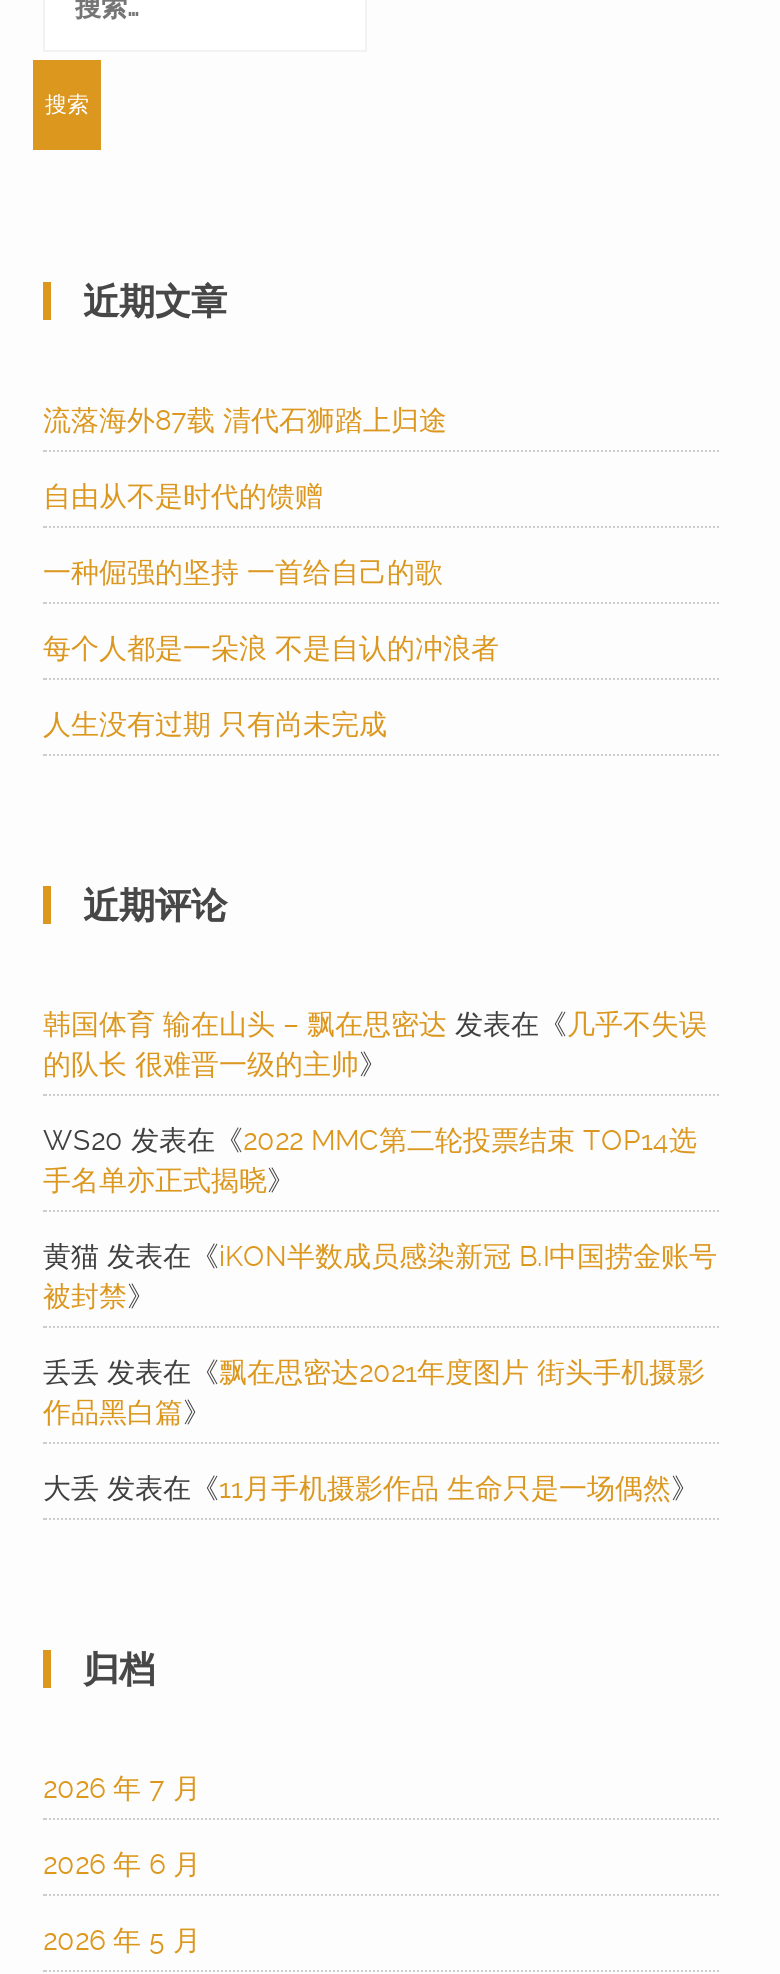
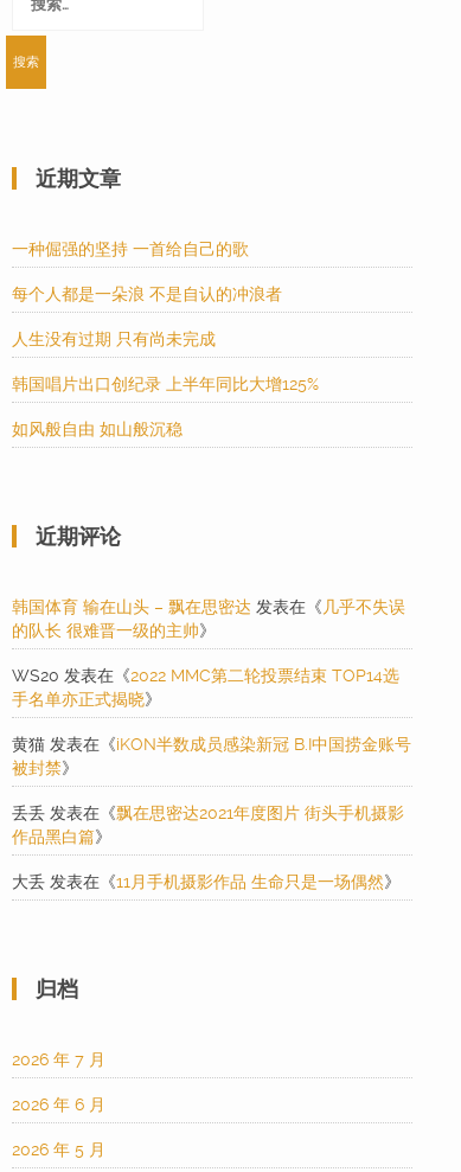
[43,404,447,512] 流落海外87载 清代石狮踏上归途 | 自由从不是时代的馈赠 -> none
moved [43,556,499,740] -> [12,239,282,348]: 一种倔强的坚持 一首给自己的歌 | 每个人都是一朵浪 不是自认的冲浪者 | 人生没有过期 只有尚未完成
none -> [12,374,319,438] 韩国唱片出口创纪录 上半年同比大增125% | 如风般自由 如山般沉稳

